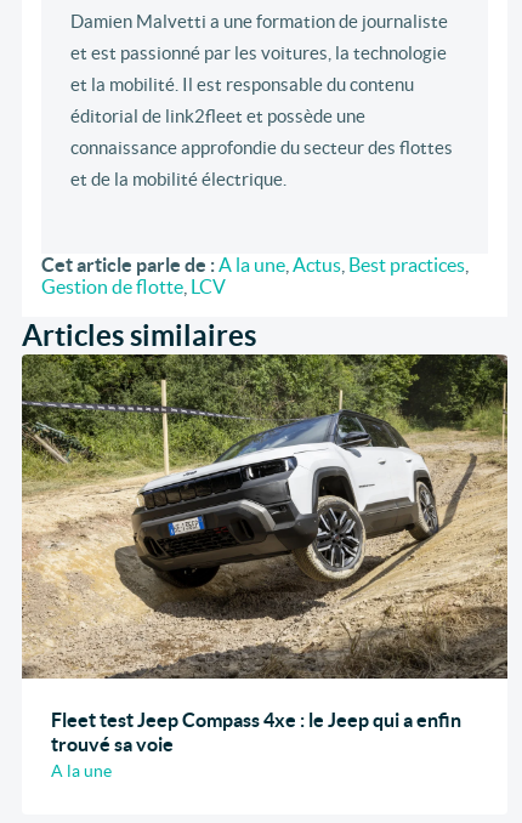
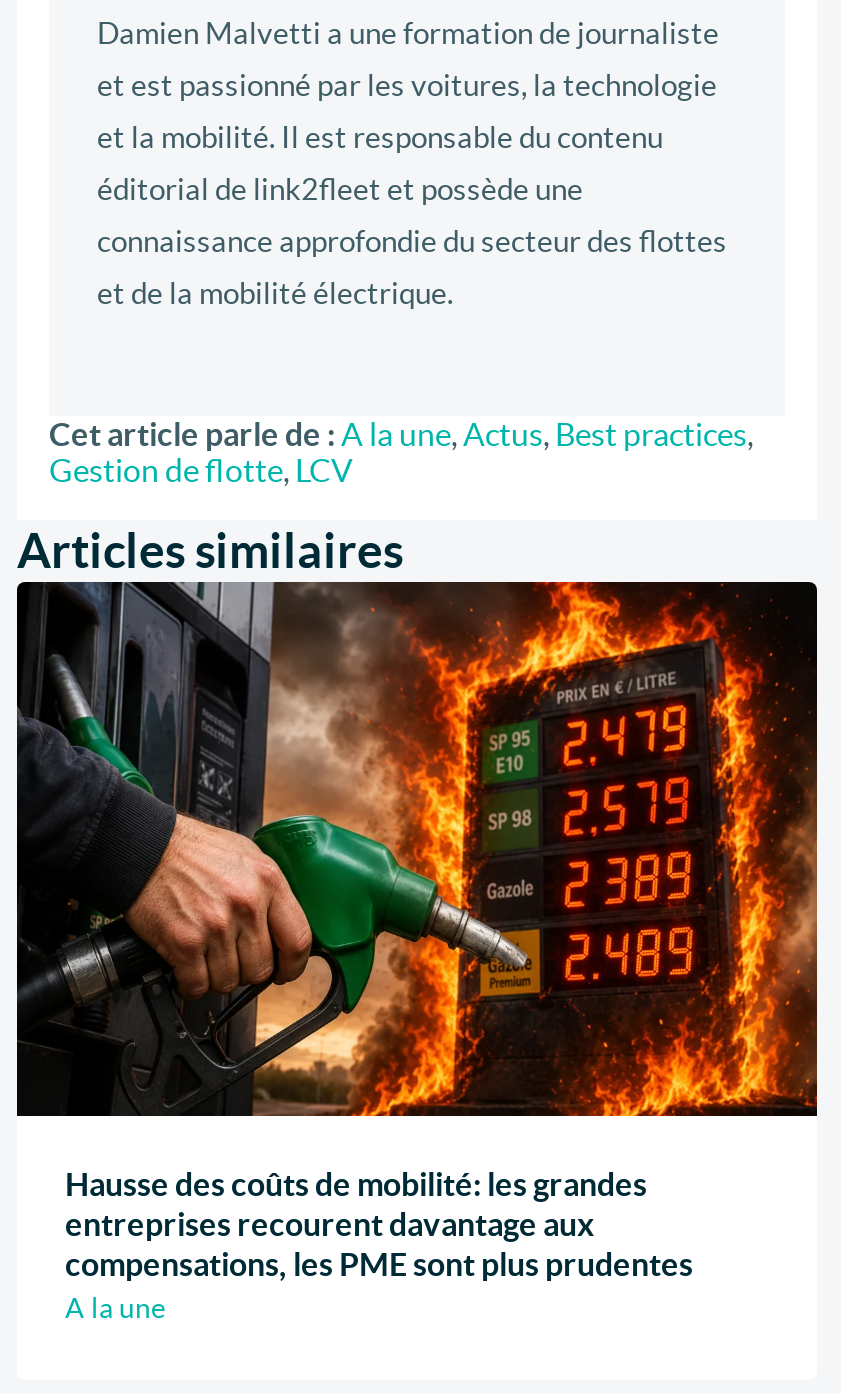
[21,353,509,755] [image] | Fleet test Jeep Compass 4xe : le Jeep qui a enfin | trouvé sa voie -> [15,580,819,1282] [image] | Hausse des coûts de mobilité: les grandes | entreprises recourent davantage aux | compensations, les PME sont plus prudentes

